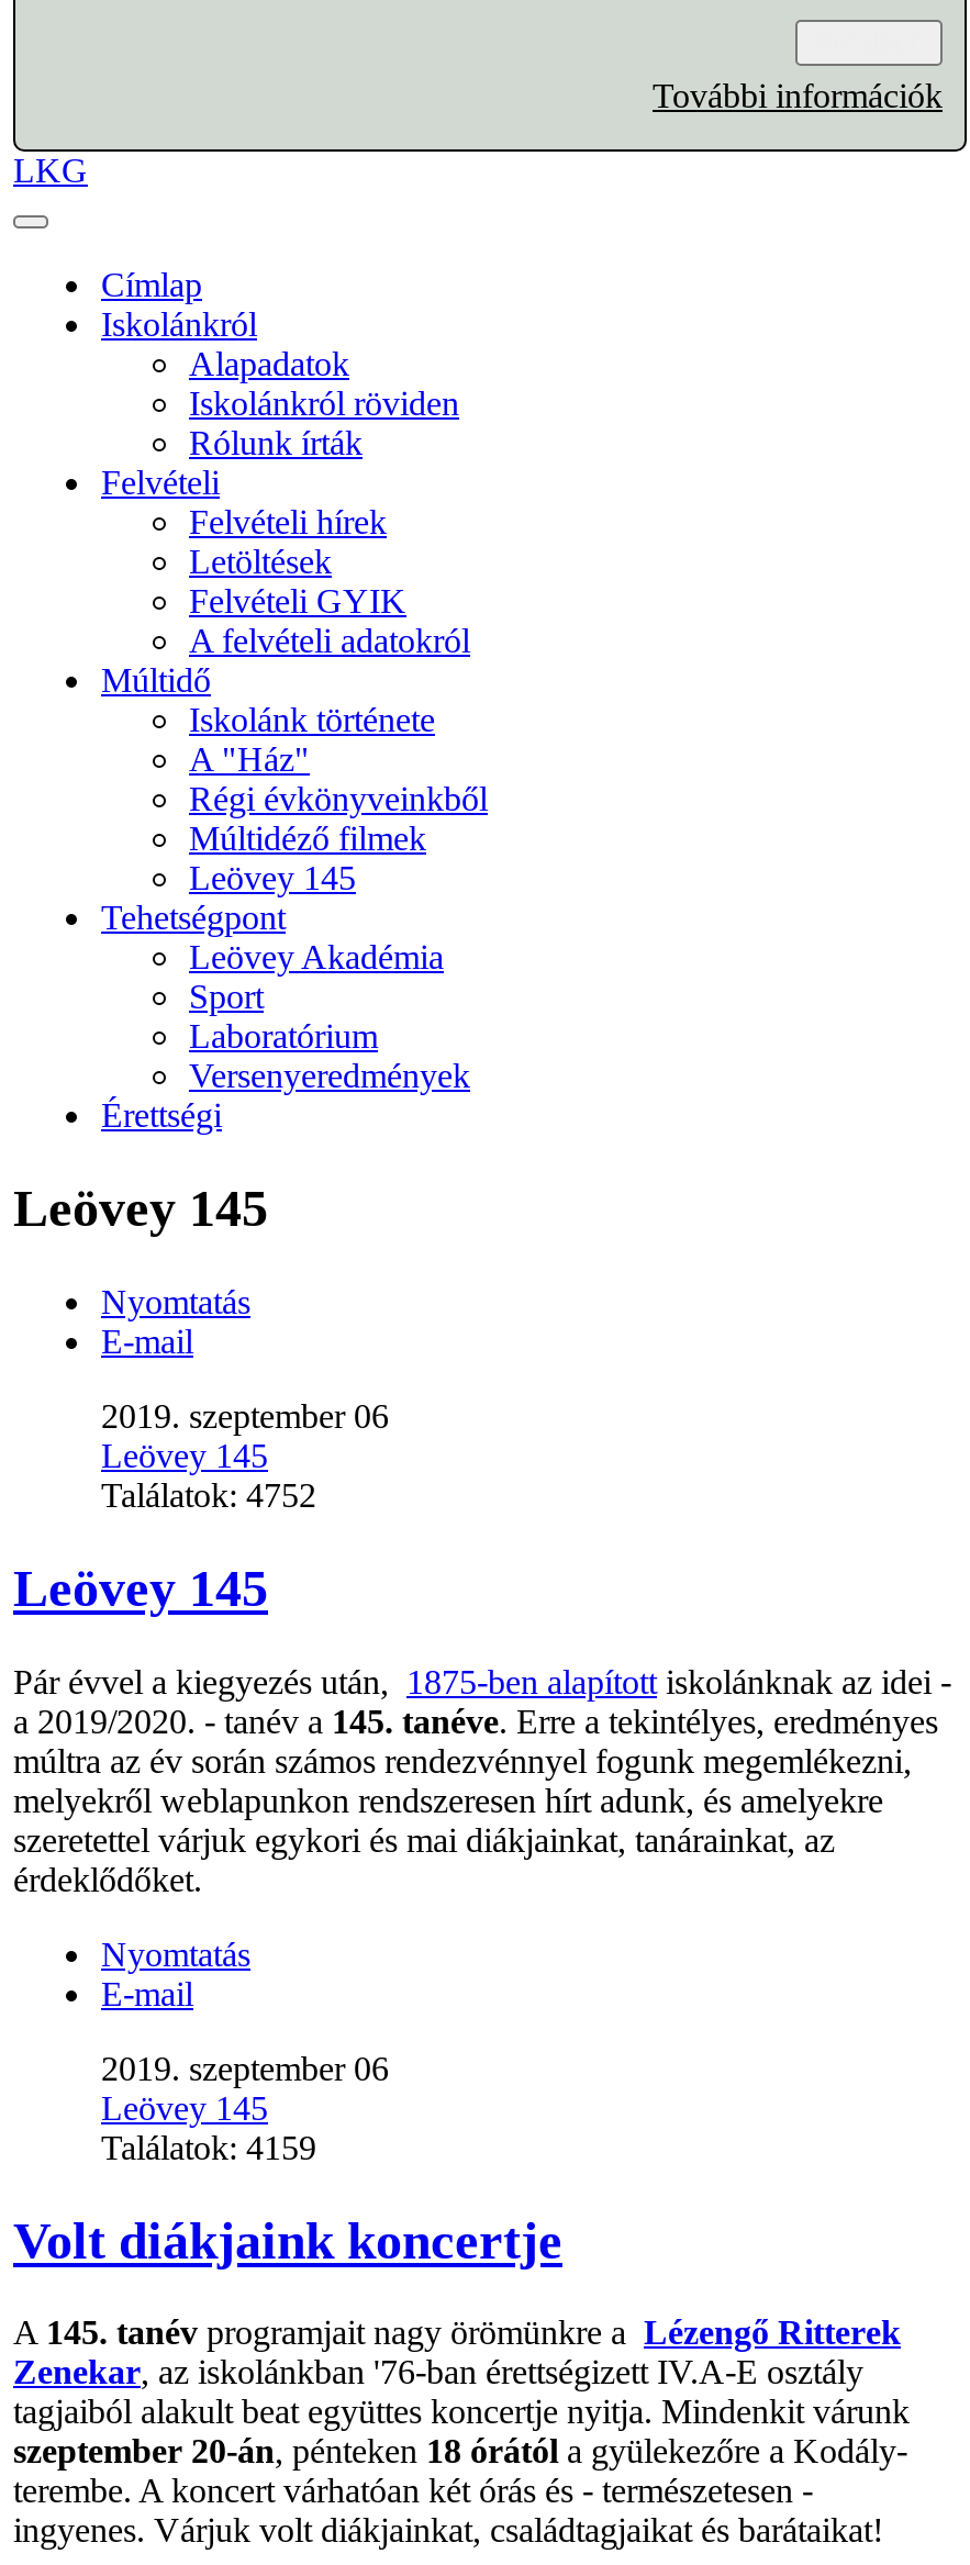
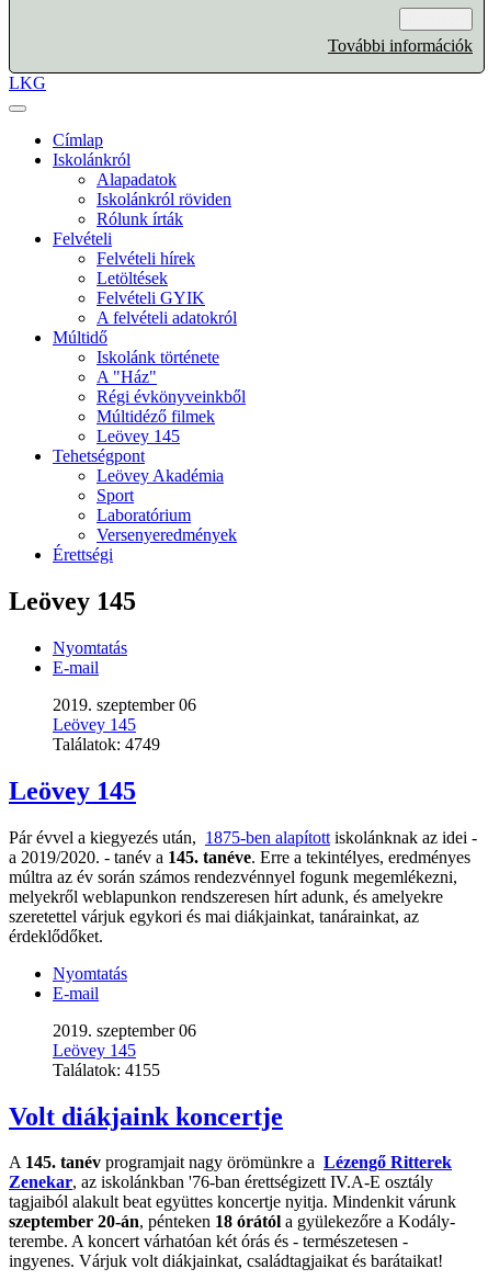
[101,1476,316,1513] Találatok: 4752 -> [53,735,160,753] Találatok: 4749
[101,2128,316,2165] Találatok: 4159 -> [53,1060,160,1079] Találatok: 4155

